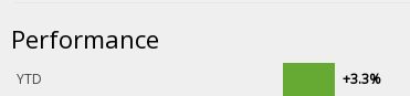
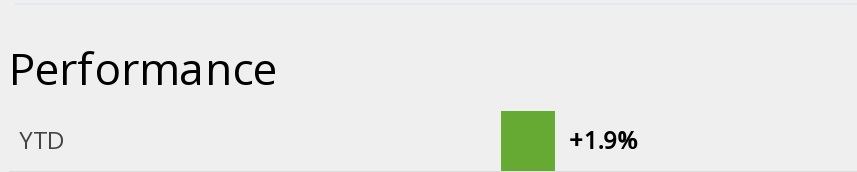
[343,69,381,88] +3.3% -> [569,123,639,157] +1.9%

